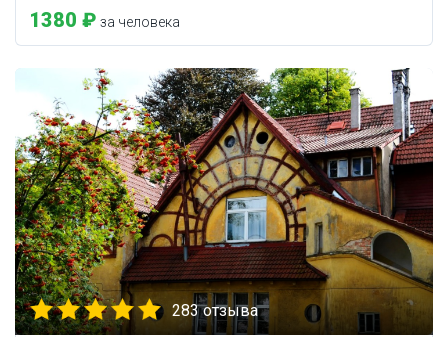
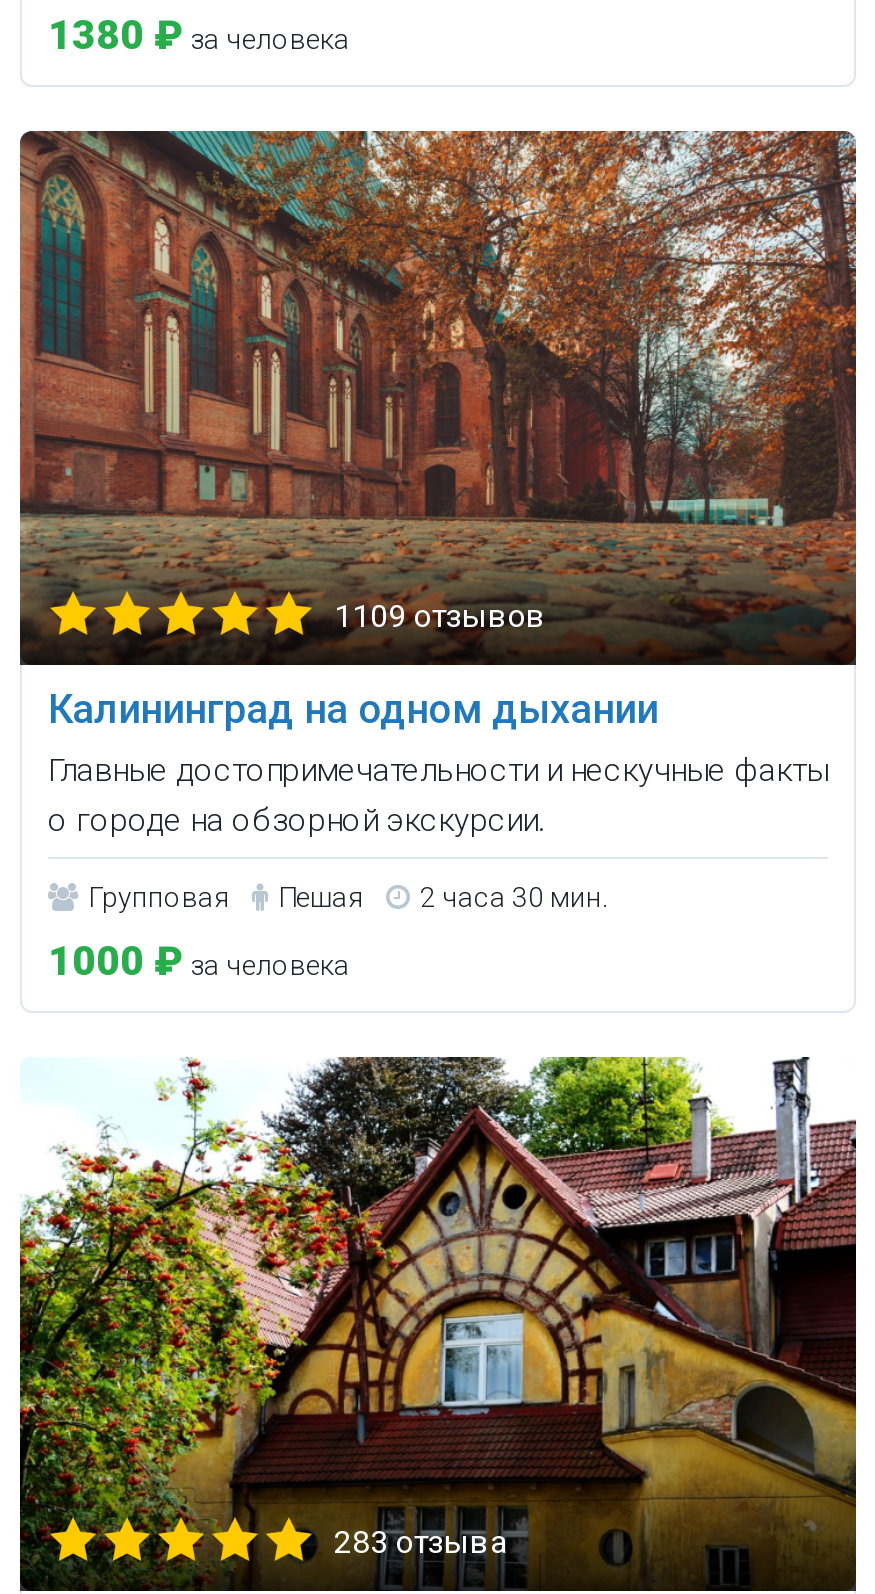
none -> [18,129,858,986] [image] | 1109 отзывов | Калининград на одном дыхании | Главные достопримечательности и нескучные факты | о городе на обзорной экскурсии. | Групповая | Пешая | 2 часа 30 мин. | 1000 ₽ за человека

